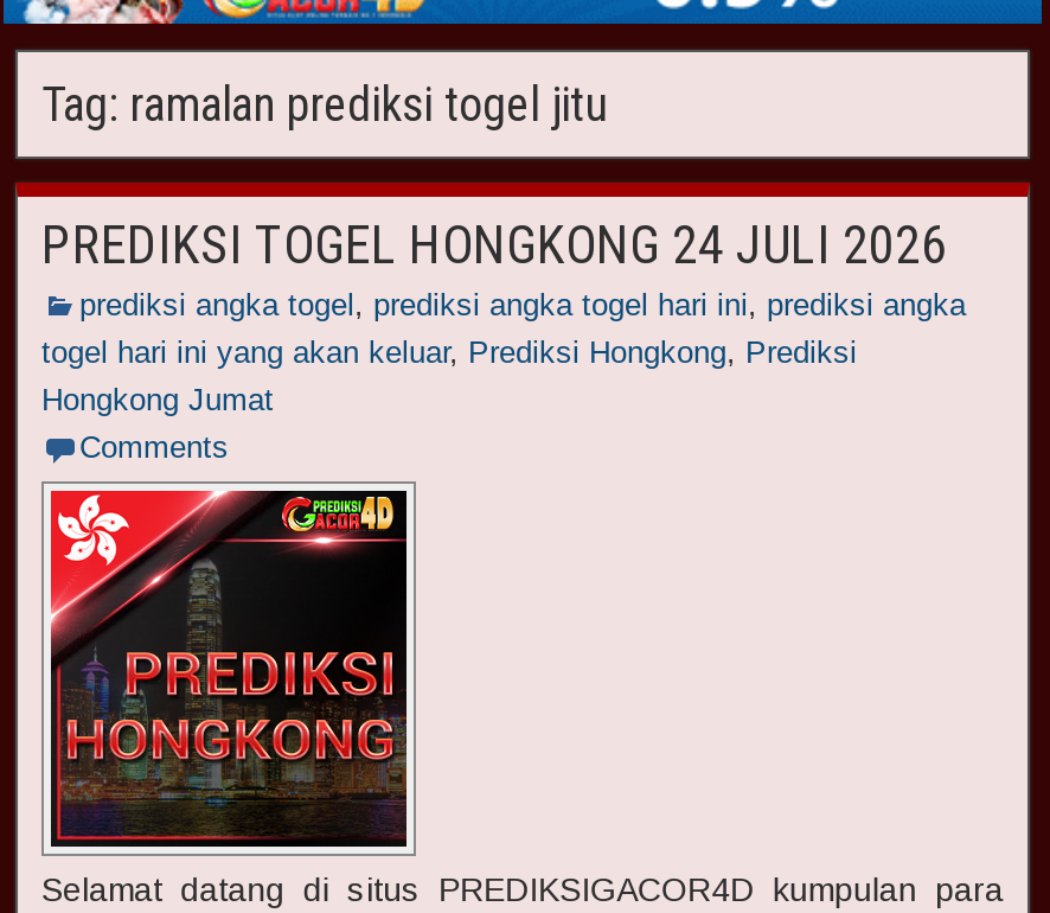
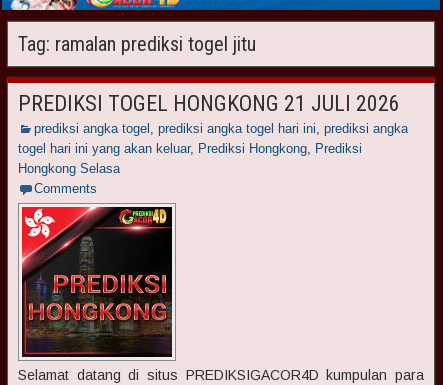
[41,215,947,275] PREDIKSI TOGEL HONGKONG 24 JULI 2026 -> [18,91,400,116] PREDIKSI TOGEL HONGKONG 21 JULI 2026
[41,381,274,417] Hongkong Jumat -> [18,161,120,176] Hongkong Selasa

